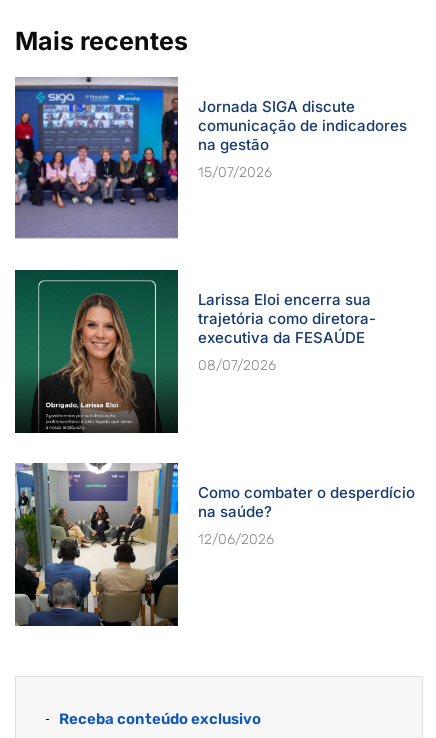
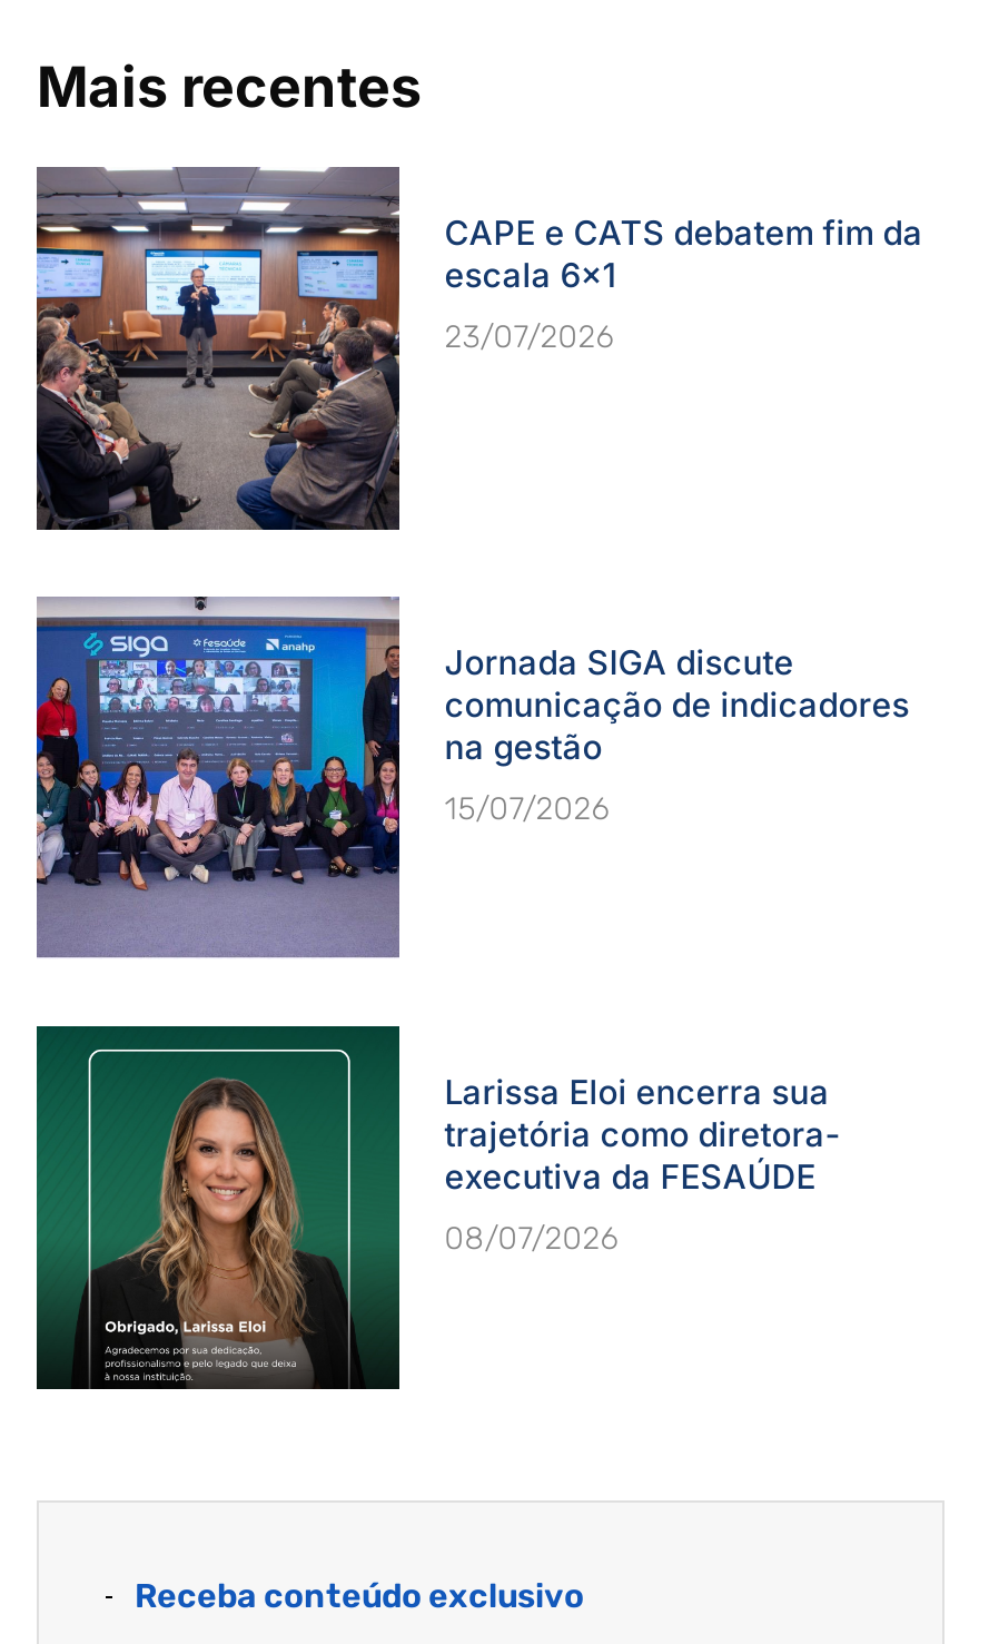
none -> [34,167,923,532] [image] | CAPE e CATS debatem fim da | escala 6×1 | 23/07/2026
moved [13,76,407,374] -> [32,594,909,1258]: [image] | Jornada SIGA discute | comunicação de indicadores | ... | executiva da FESAÚDE | 08/07/2026
[14,462,415,626] [image] | Como combater o desperdício | na saúde? | 12/06/2026 -> none

